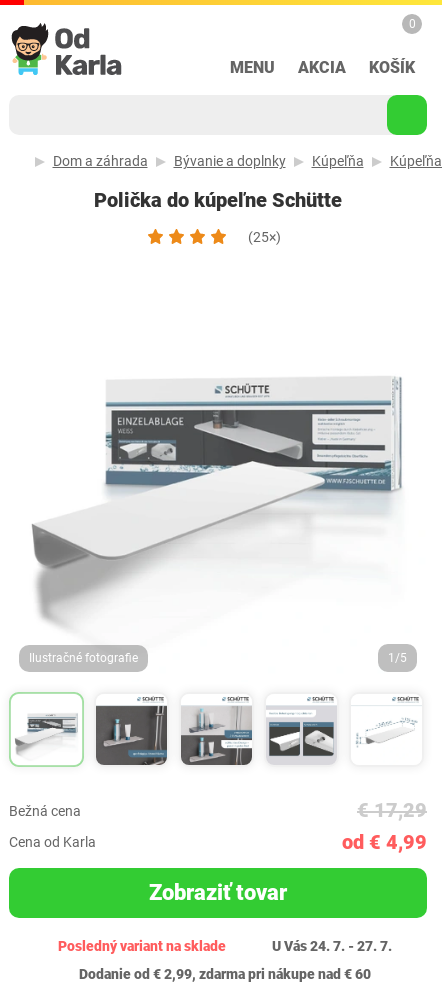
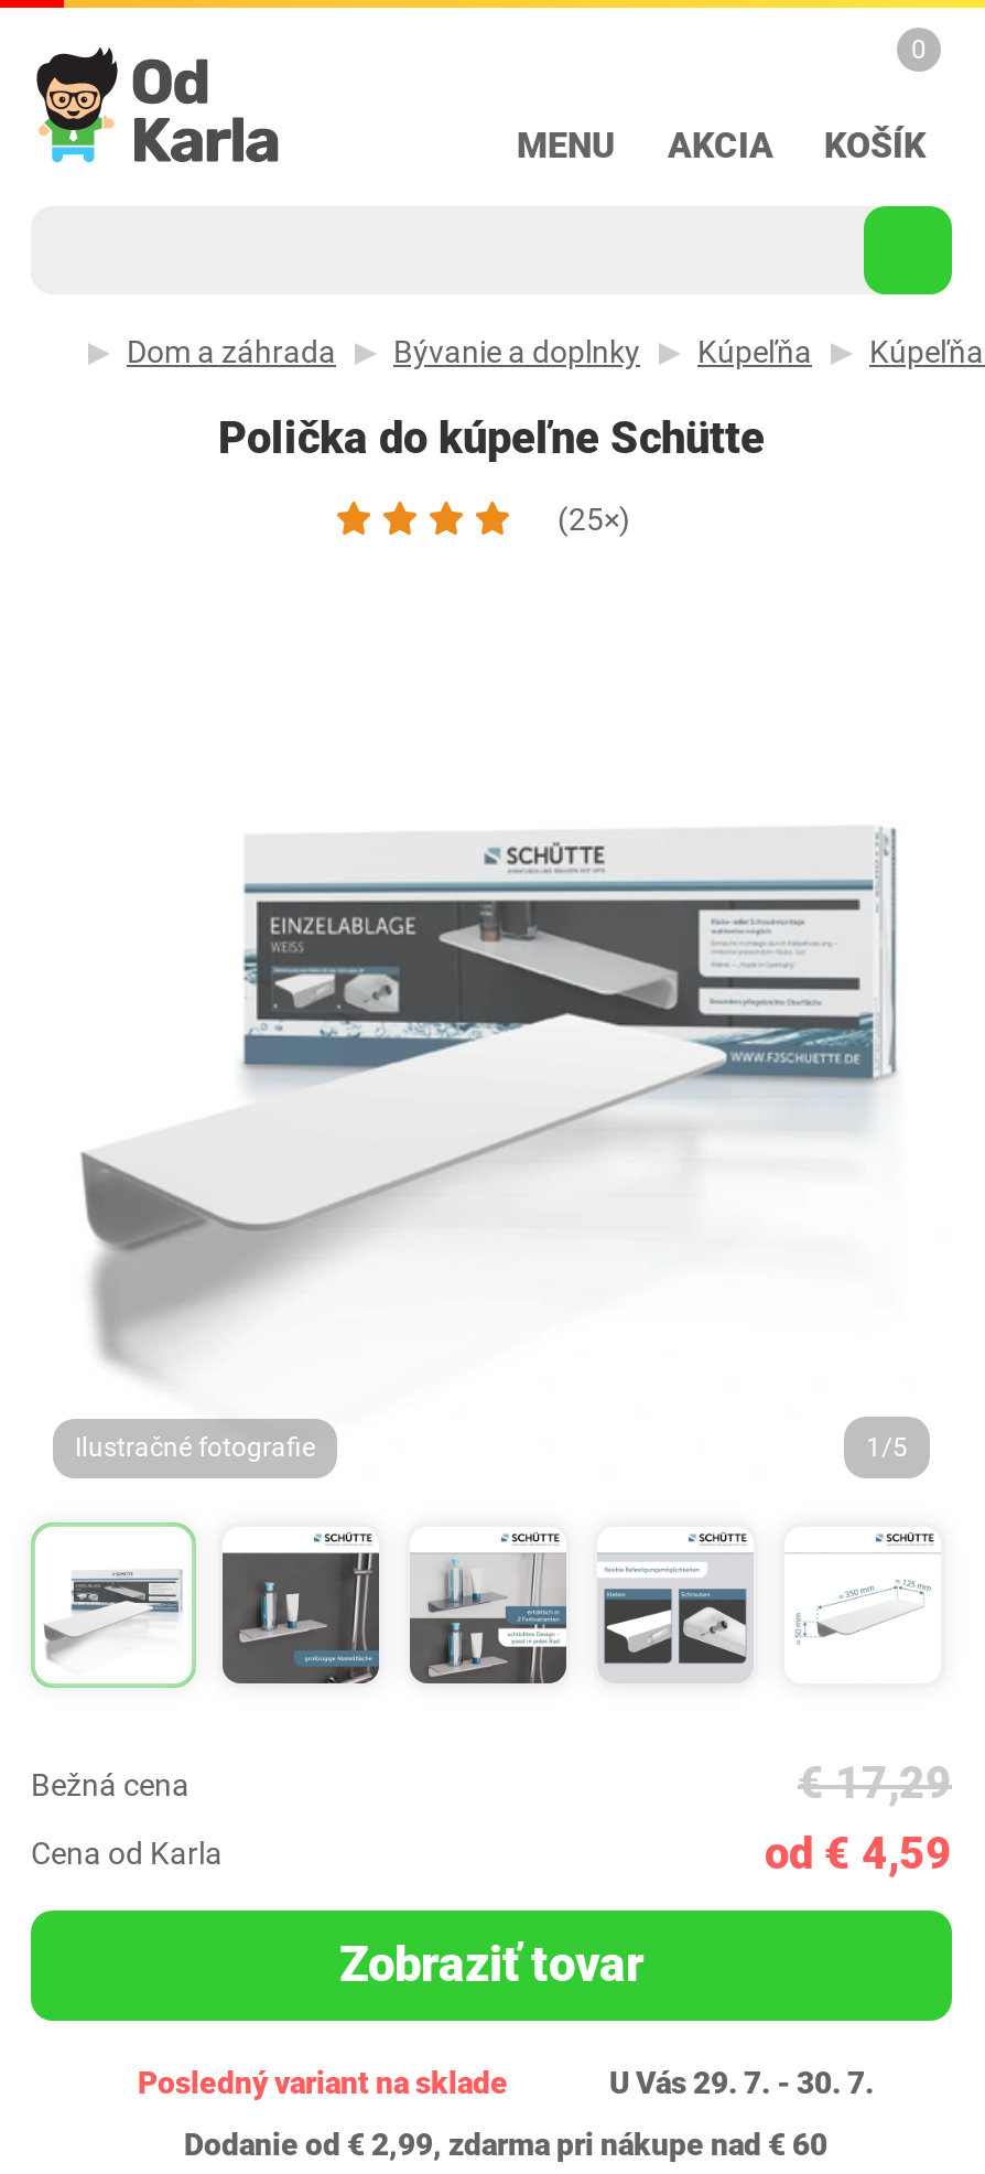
[342,830,427,854] od € 4,99 -> [765,1827,952,1880] od € 4,59
[268,938,391,954] U Vás 24. 7. - 27. 7. -> [603,2065,874,2100] U Vás 29. 7. - 30. 7.

